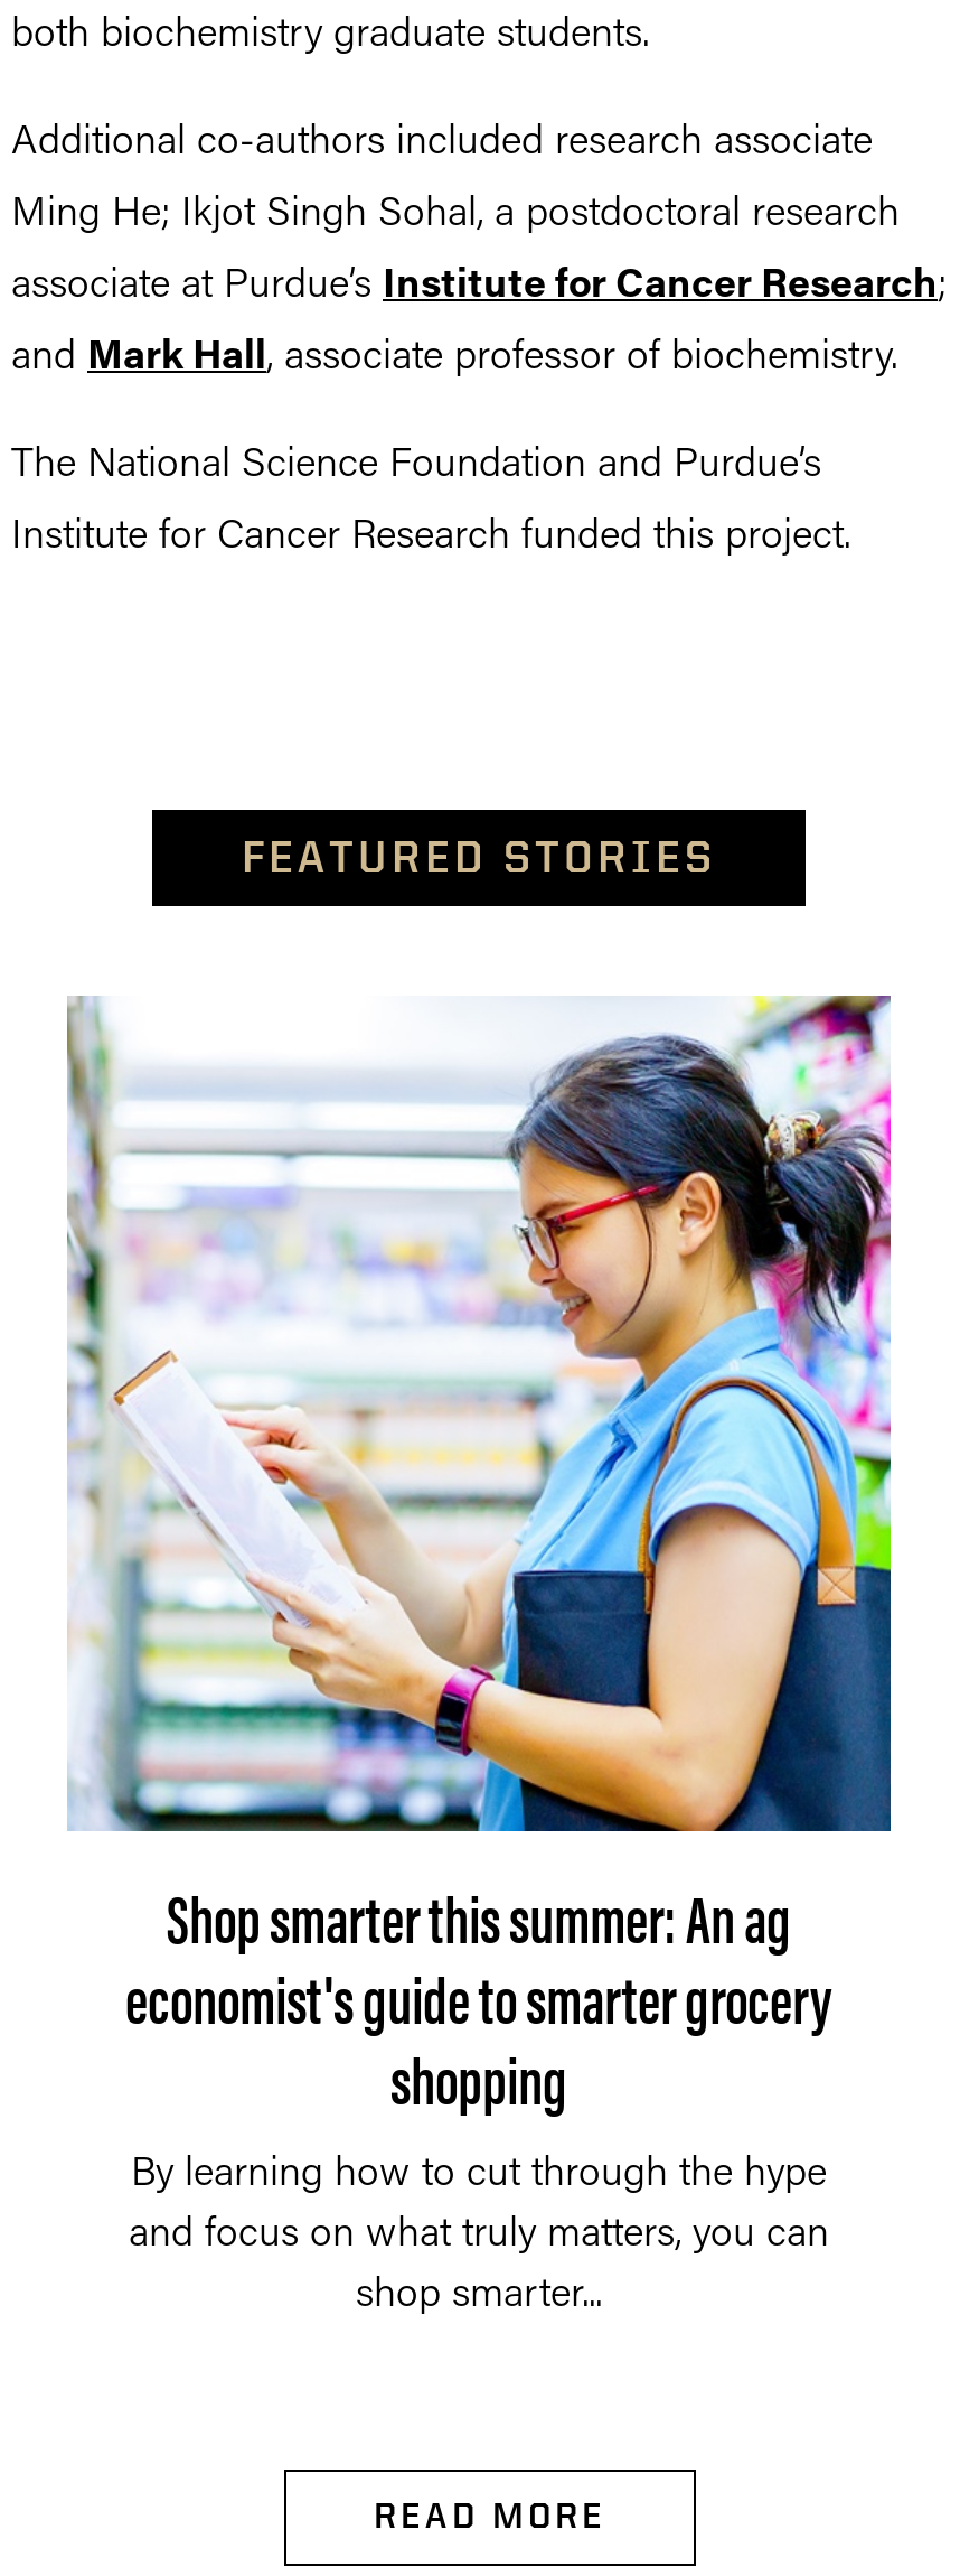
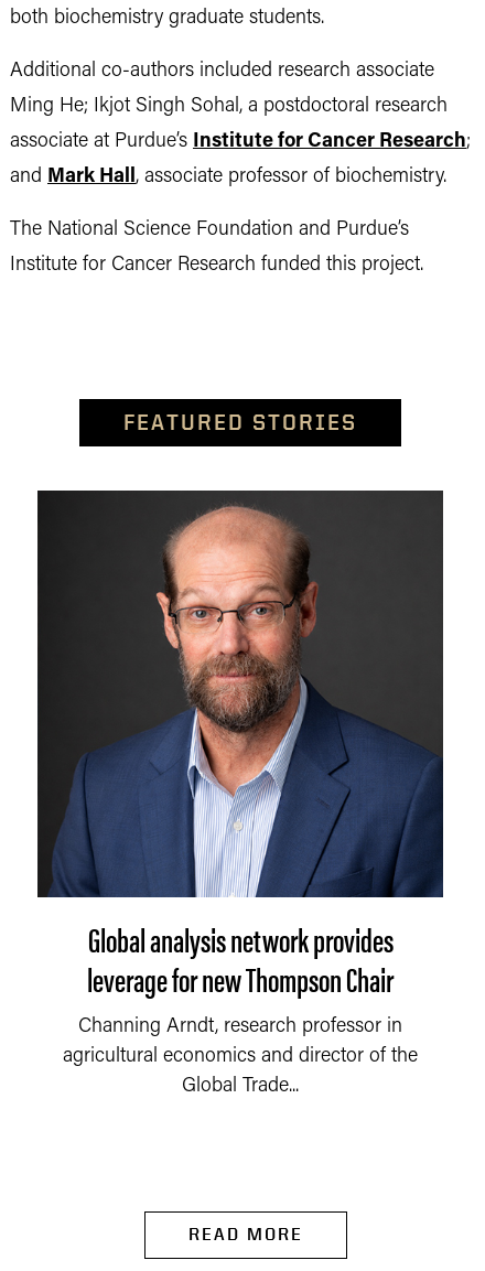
[65,993,893,2318] [image] | Shop smarter this summer: An ag | economist's guide to smarter grocery | shopping | By learning how to cut through the hype | and focus on what truly matters, you can | shop smarter... -> [36,489,444,1096] [image] | Global analysis network provides | leverage for new Thompson Chair | Channing Arndt, research professor in | agricultural economics and director of the | Global Trade...

